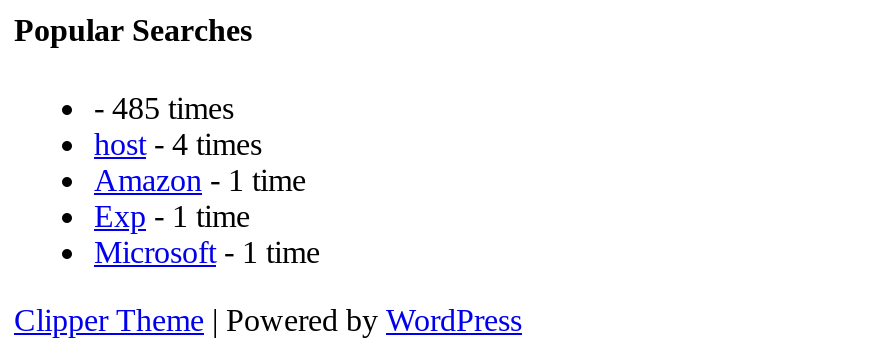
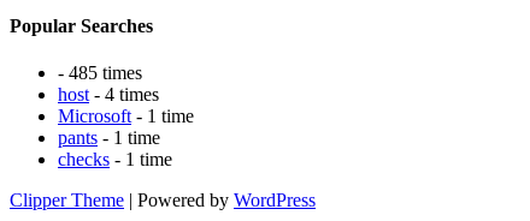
[94,163,306,233] Amazon - 1 time | Exp - 1 time -> none
moved [94,235,320,269] -> [58,106,194,126]: Microsoft - 1 time
none -> [58,127,172,169] pants - 1 time | checks - 1 time

